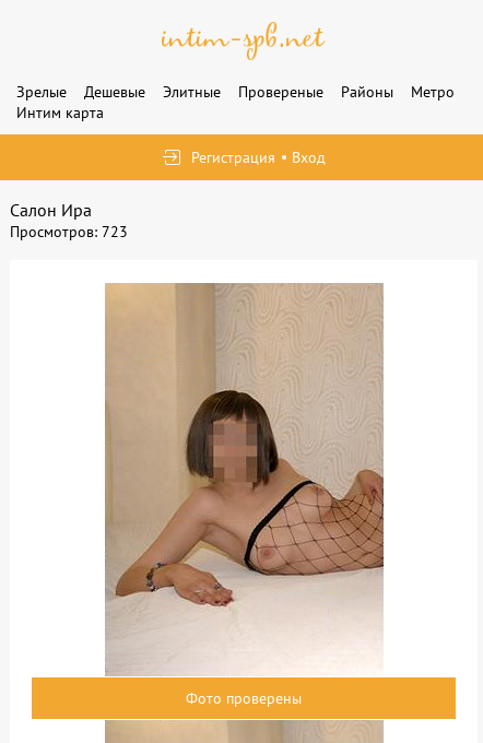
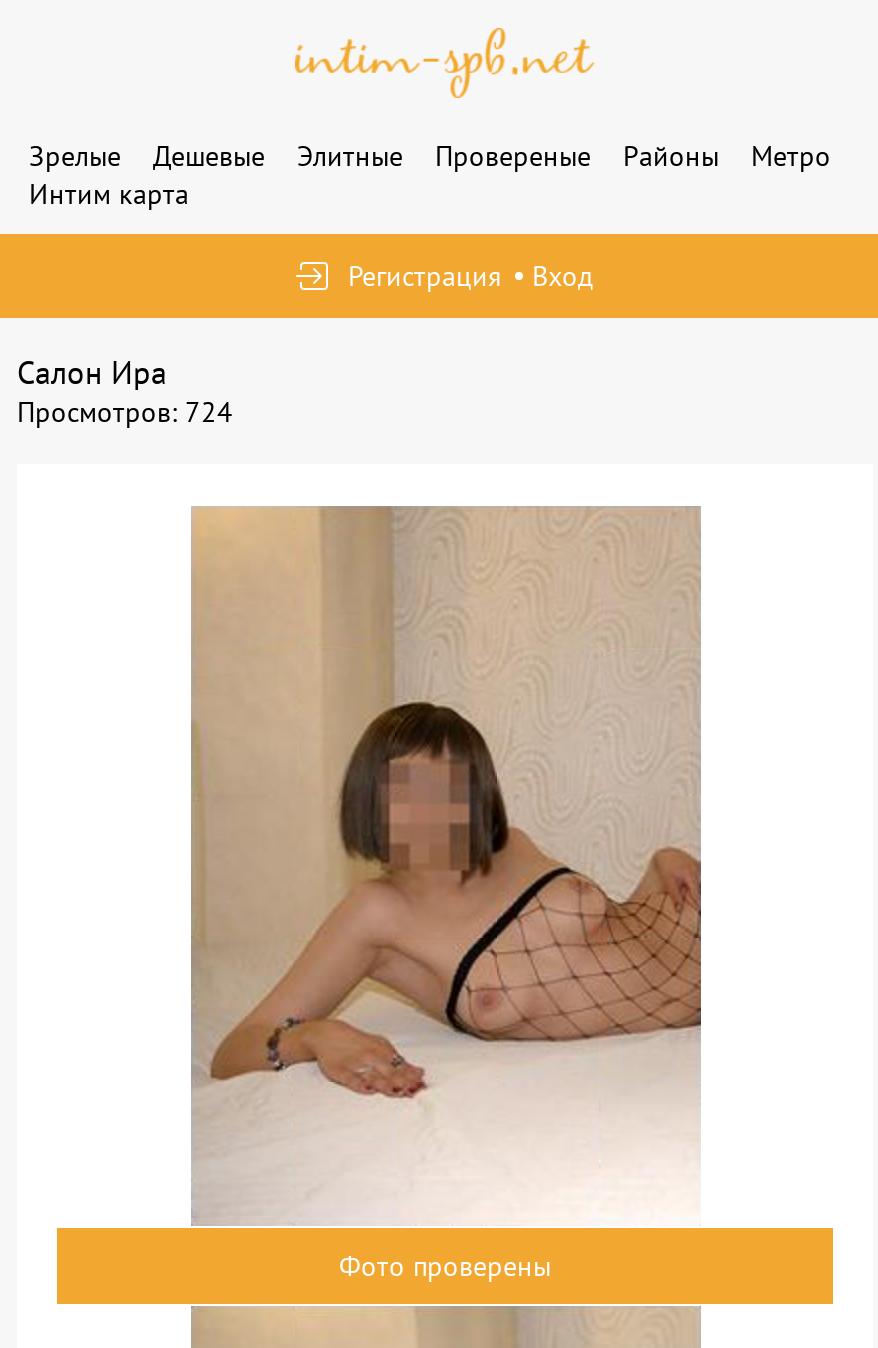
[10,222,128,242] Просмотров: 723 -> [17,395,233,431] Просмотров: 724

